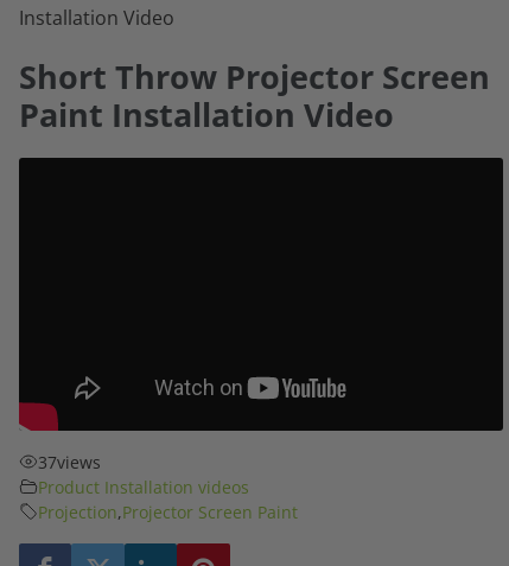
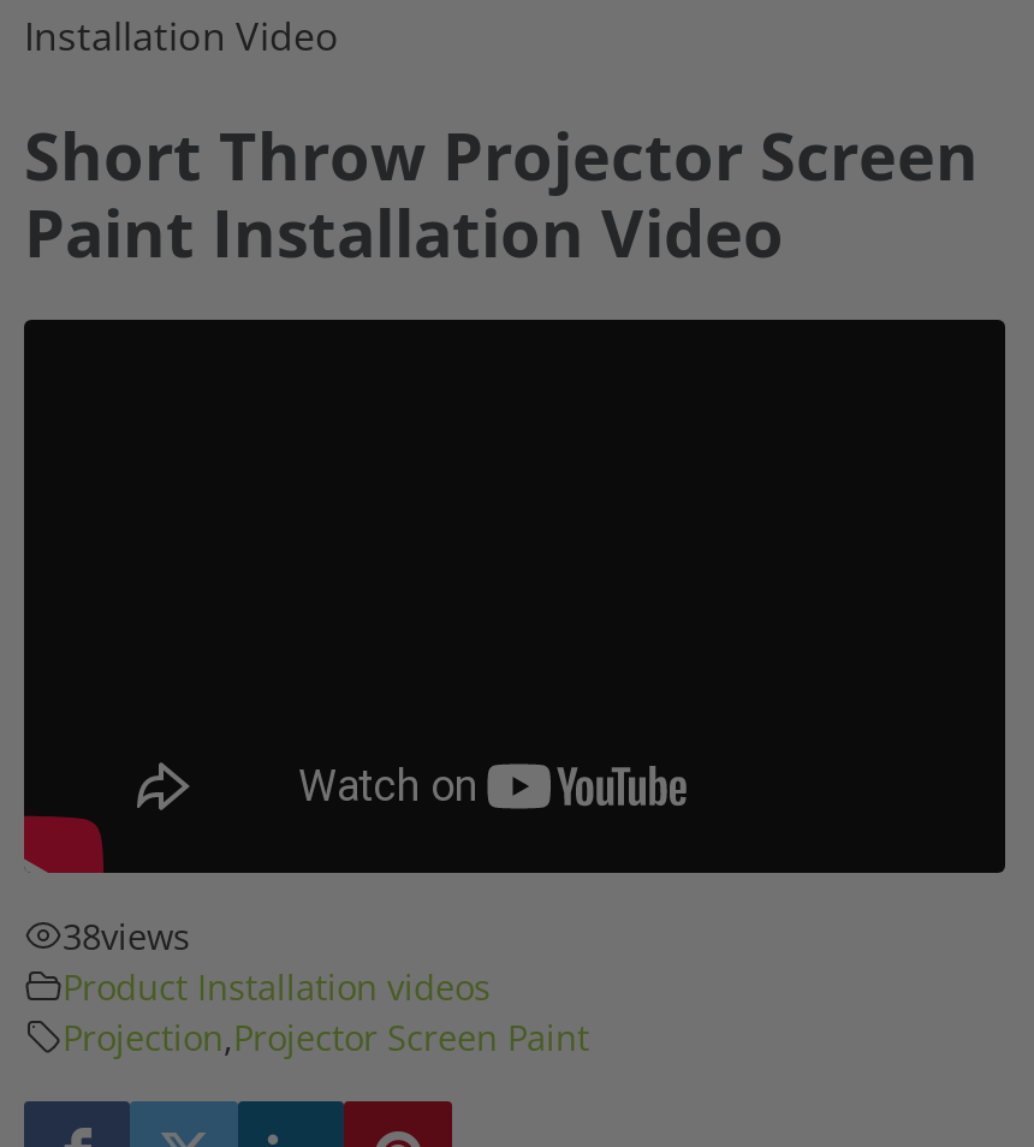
[38,450,101,473] 37views -> [63,913,190,958] 38views

